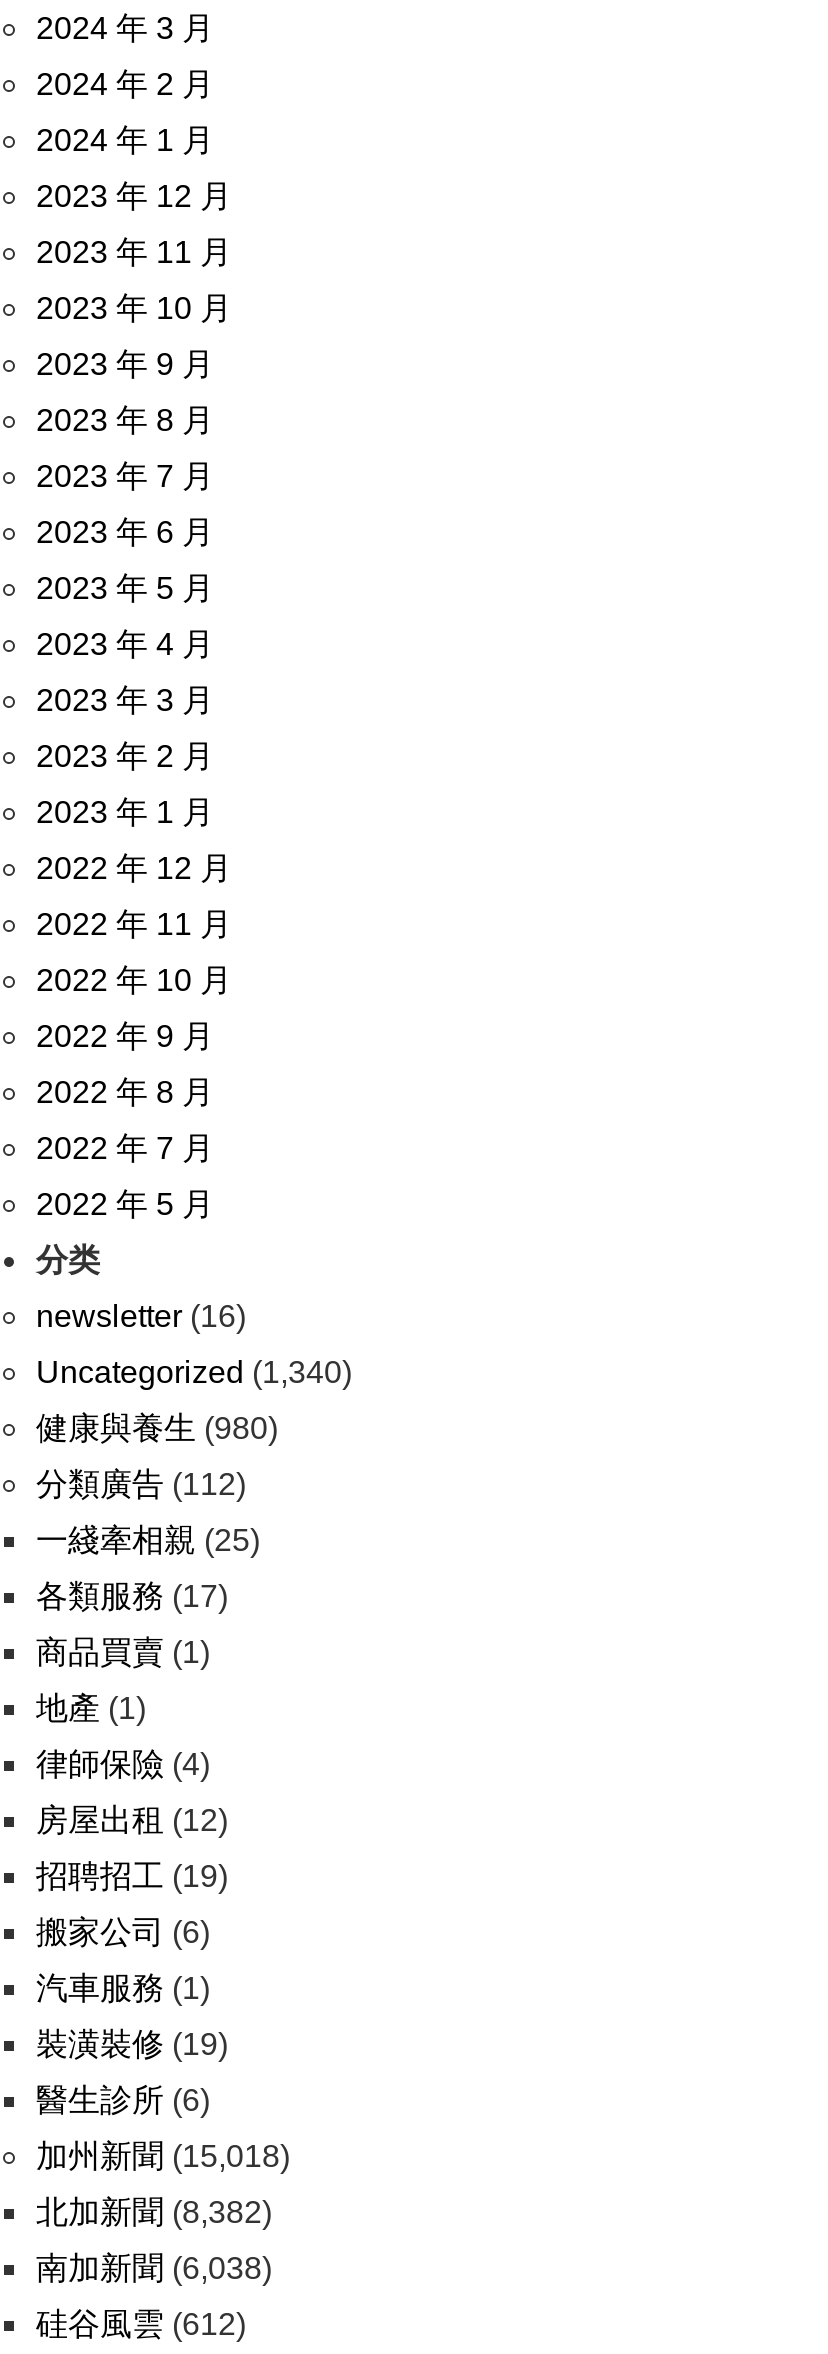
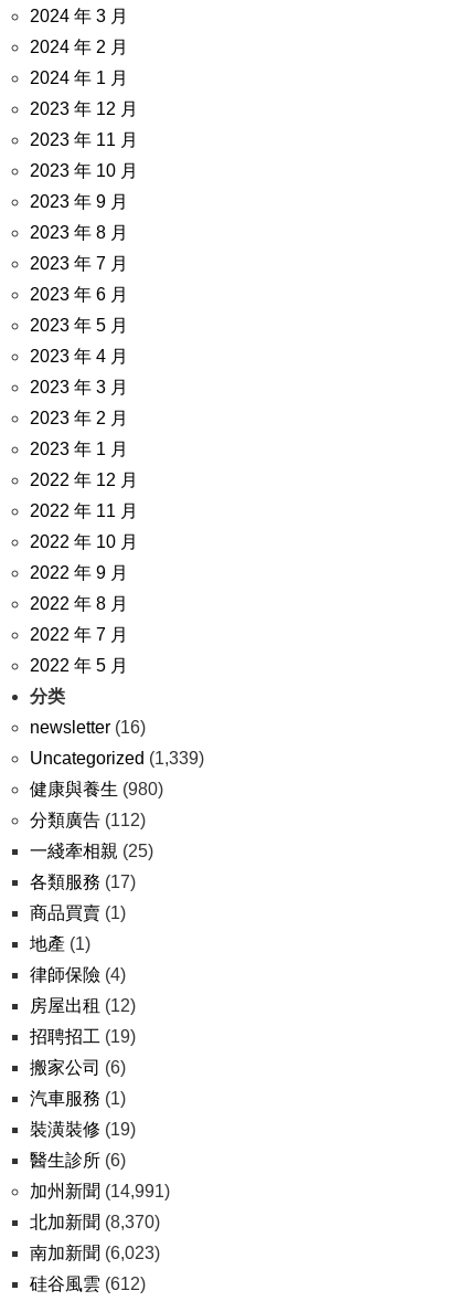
[36,1355,352,1389] Uncategorized (1,340) -> [30,749,204,768] Uncategorized (1,339)
[36,2139,290,2173] 加州新聞(15,018) -> [30,1182,170,1200] 加州新聞(14,991)
[36,2195,272,2229] 北加新聞(8,382) -> [30,1213,160,1231] 北加新聞(8,370)
[36,2251,272,2285] 南加新聞(6,038) -> [30,1244,160,1262] 南加新聞(6,023)

